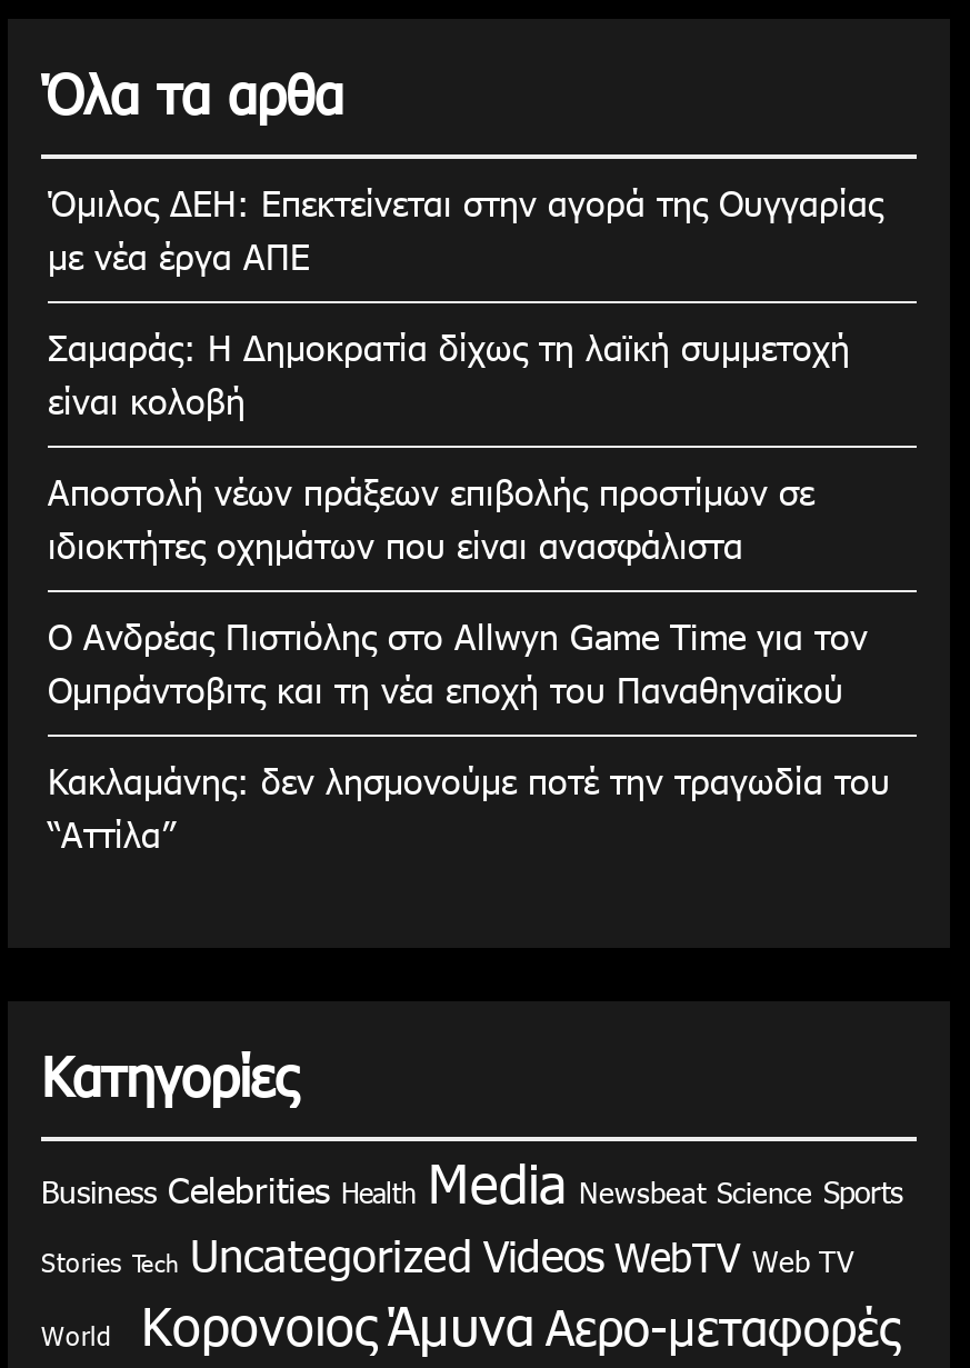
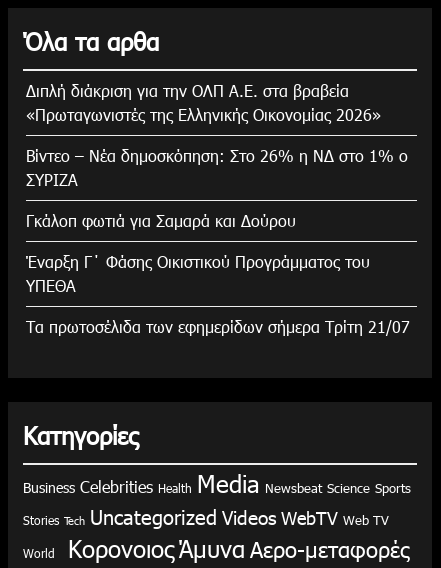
[48,179,883,279] Όμιλος ΔΕΗ: Επεκτείνεται στην αγορά της Ουγγαρίας | με νέα έργα ΑΠΕ -> [26,80,381,125] Διπλή διάκριση για την ΟΛΠ Α.Ε. στα βραβεία | «Πρωταγωνιστές της Ελληνικής Οικονομίας 2026»
[48,323,850,423] Σαμαράς: Η Δημοκρατία δίχως τη λαϊκή συμμετοχή | είναι κολοβή -> [26,145,408,190] Βίντεο – Νέα δημοσκόπηση: Στο 26% η ΝΔ στο 1% ο | ΣΥΡΙΖΑ
[48,468,814,568] Αποστολή νέων πράξεων επιβολής προστίμων σε | ιδιοκτήτες οχημάτων που είναι ανασφάλιστα -> [26,210,296,231] Γκάλοπ φωτιά για Σαμαρά και Δούρου
[48,612,868,712] Ο Ανδρέας Πιστιόλης στο Allwyn Game Time για τον | Ομπράντοβιτς και τη νέα εποχή του Παναθηναϊκού -> [26,251,370,296] Έναρξη Γ΄ Φάσης Οικιστικού Προγράμματος του | ΥΠΕΘΑ
[48,757,890,857] Κακλαμάνης: δεν λησμονούμε ποτέ την τραγωδία του | “Αττίλα” -> [26,316,410,337] Τα πρωτοσέλιδα των εφημερίδων σήμερα Τρίτη 21/07

